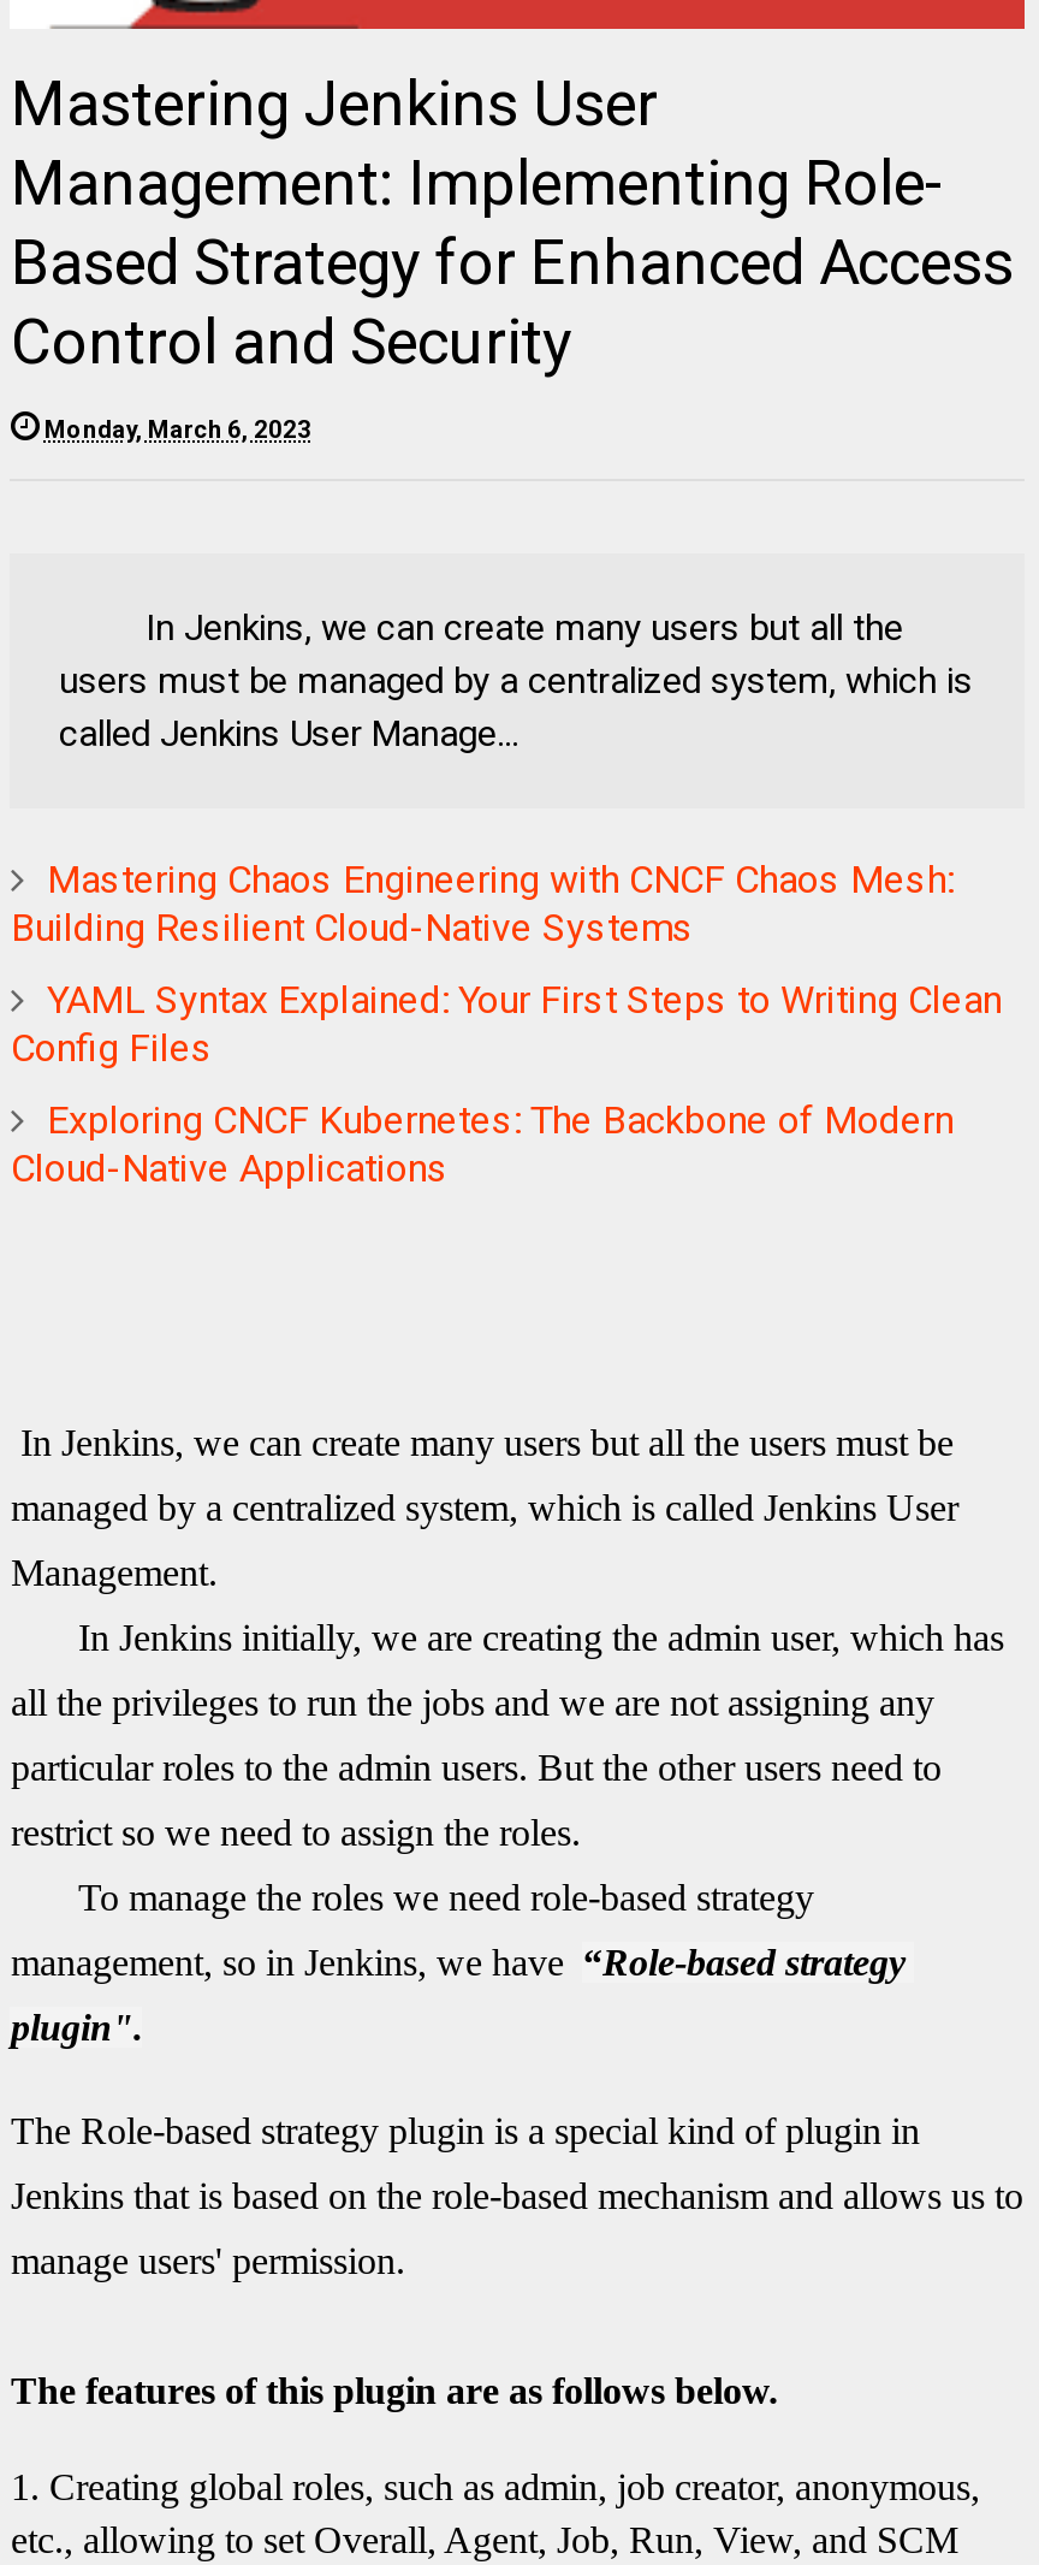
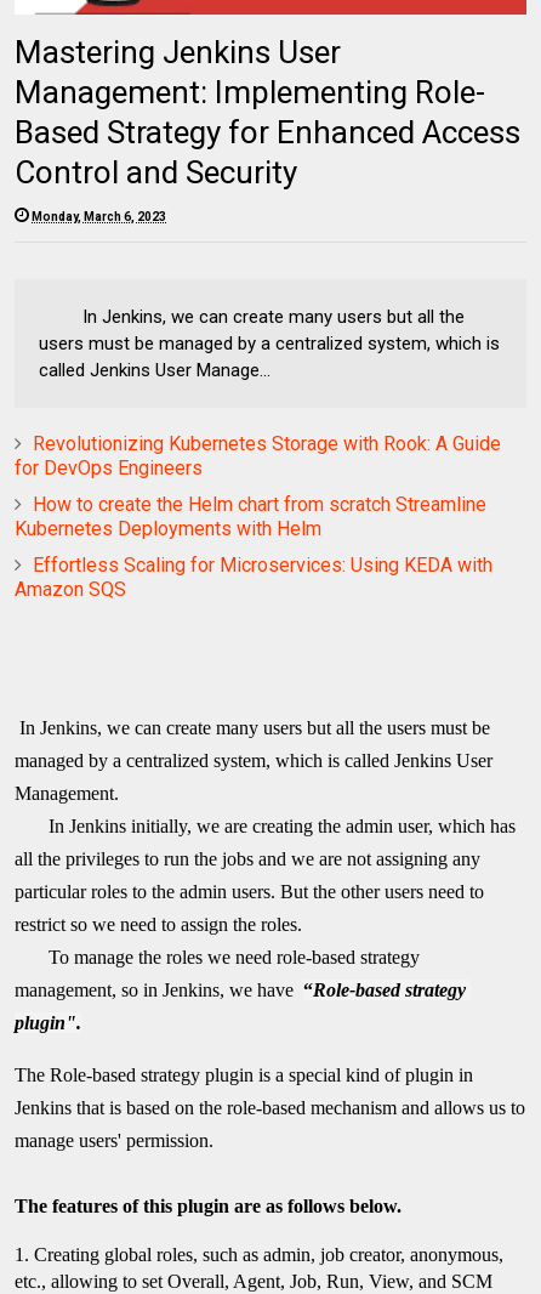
[11,856,953,950] Mastering Chaos Engineering with CNCF Chaos Mesh: | Building Resilient Cloud-Native Systems -> [15,432,501,479] Revolutionizing Kubernetes Storage with Rook: A Guide | for DevOps Engineers
[11,976,1001,1070] YAML Syntax Explained: Your First Steps to Writing Clean | Config Files -> [15,493,487,540] How to create the Helm chart from scratch Streamline | Kubernetes Deployments with Helm
[11,1097,953,1191] Exploring CNCF Kubernetes: The Backbone of Modern | Cloud-Native Applications -> [15,553,493,601] Effortless Scaling for Microservices: Using KEDA with | Amazon SQS

